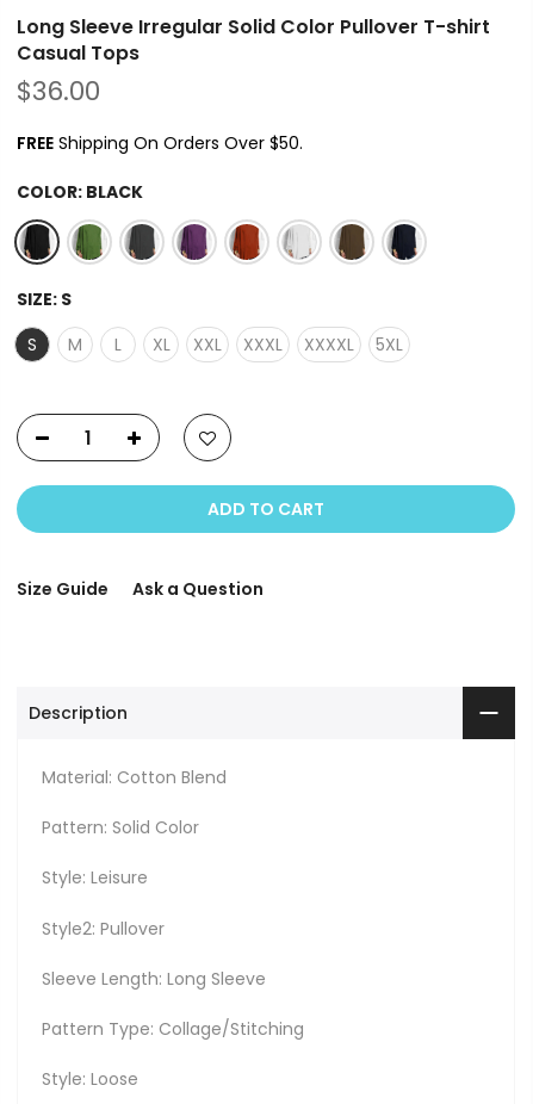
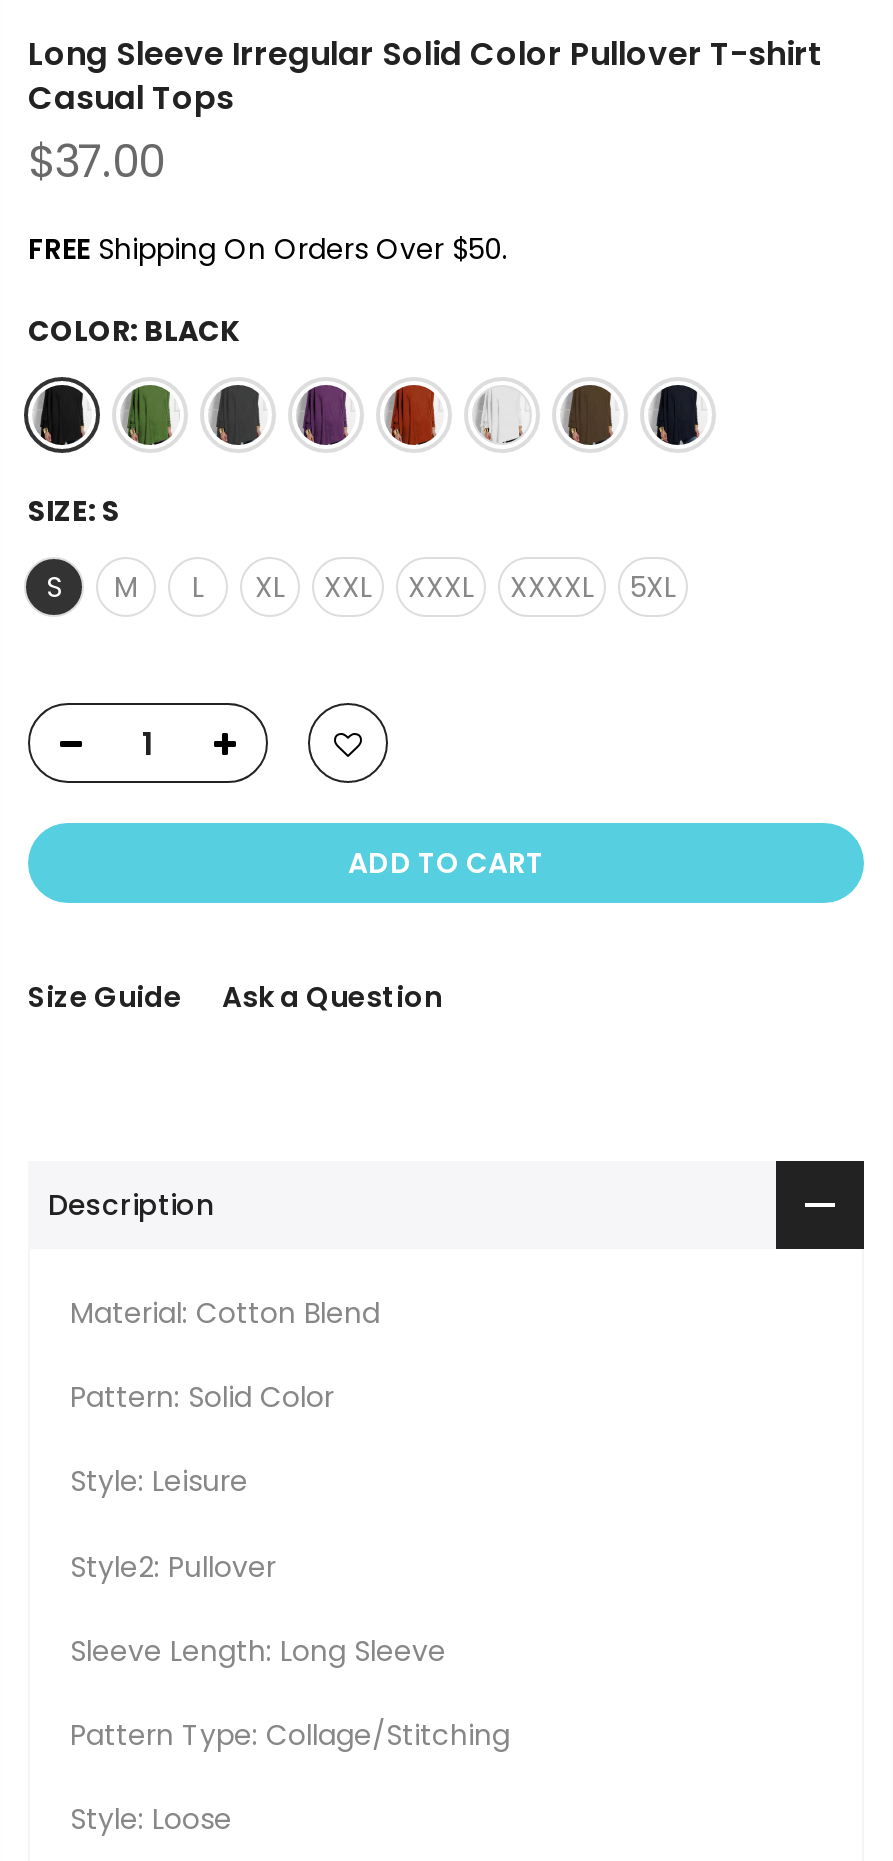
[17,73,100,110] $36.00 -> [28,131,164,193] $37.00

